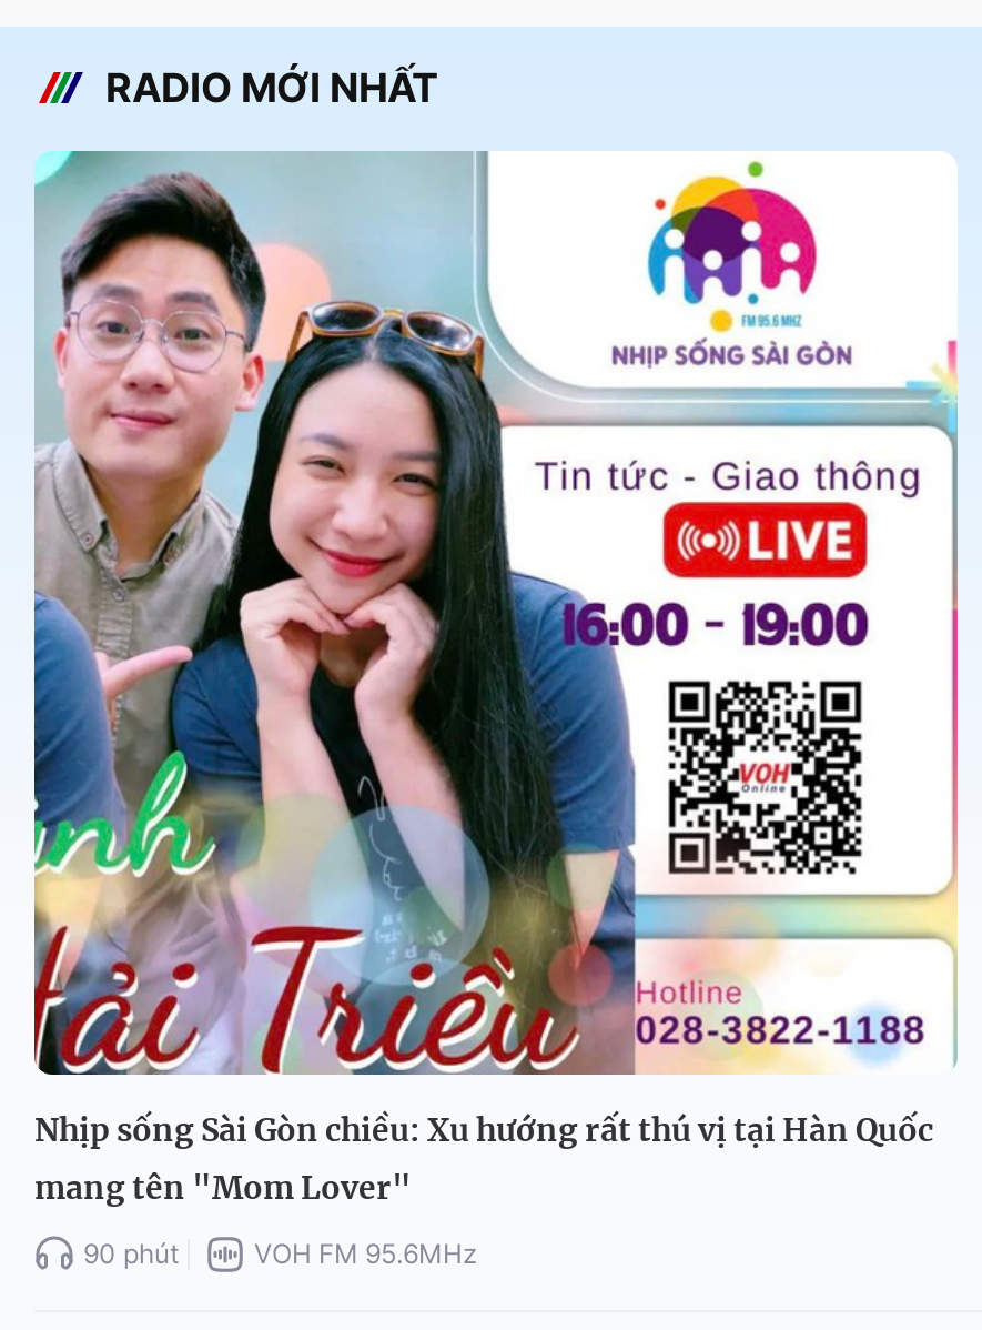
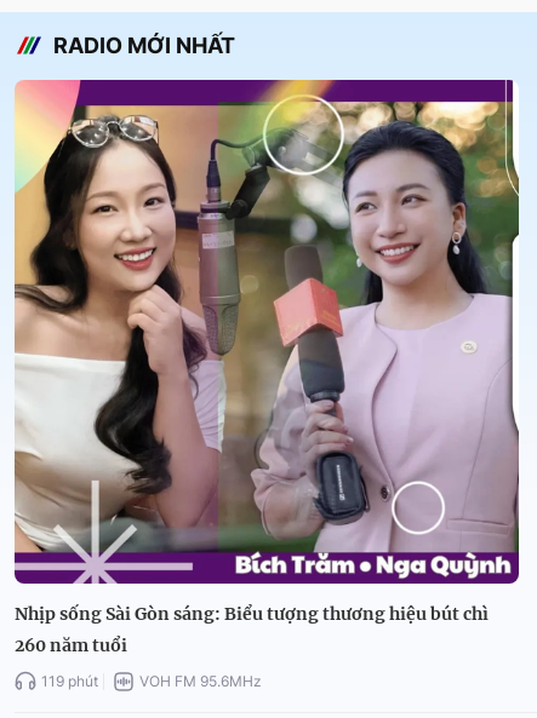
[32,149,960,1209] [image] | Nhịp sống Sài Gòn chiều: Xu hướng rất thú vị tại Hàn Quốc | mang tên "Mom Lover" -> [13,79,520,657] [image] | Nhịp sống Sài Gòn sáng: Biểu tượng thương hiệu bút chì | 260 năm tuổi
[83,1237,179,1271] 90 phút -> [41,672,98,691] 119 phút

